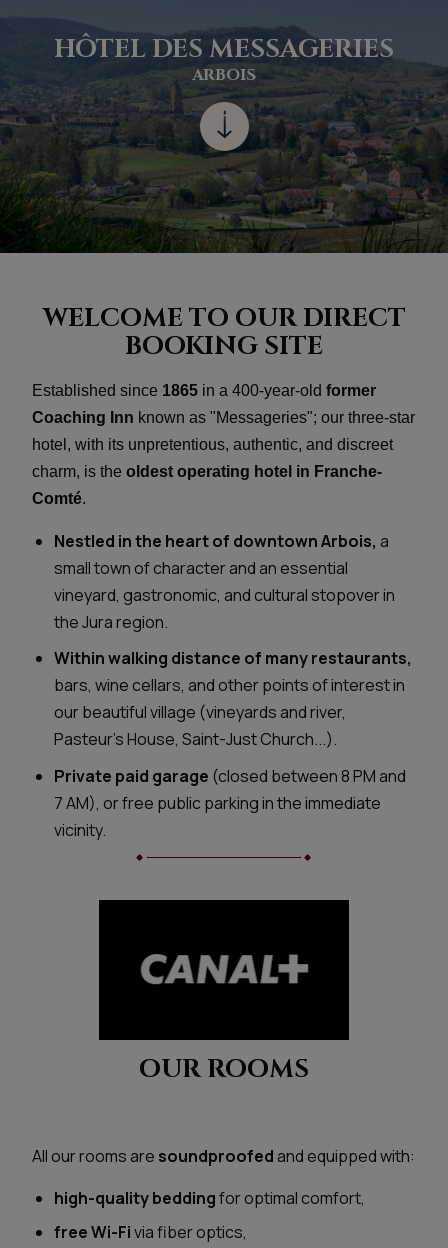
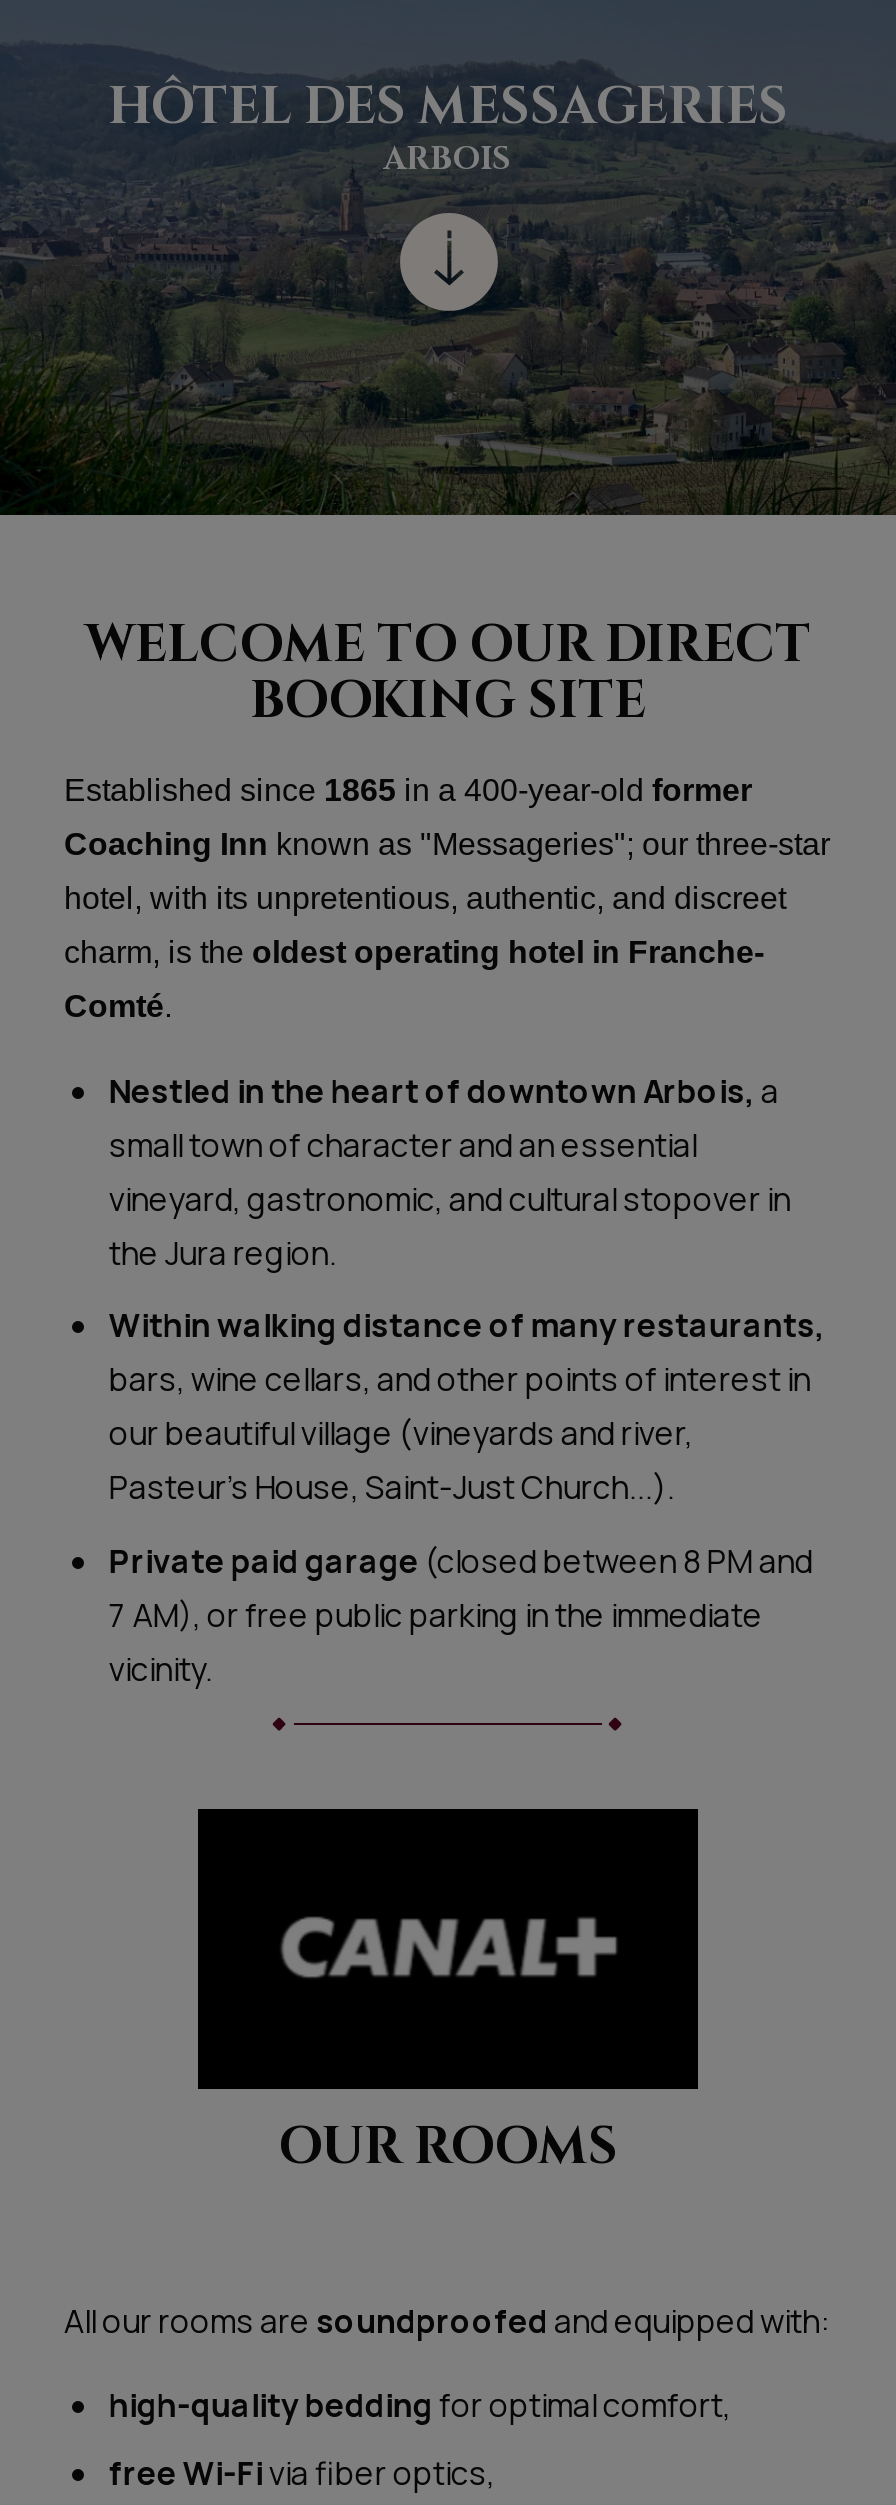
[192,63,256,85] ARBOIS -> [369,136,527,180] À ARBOIS

